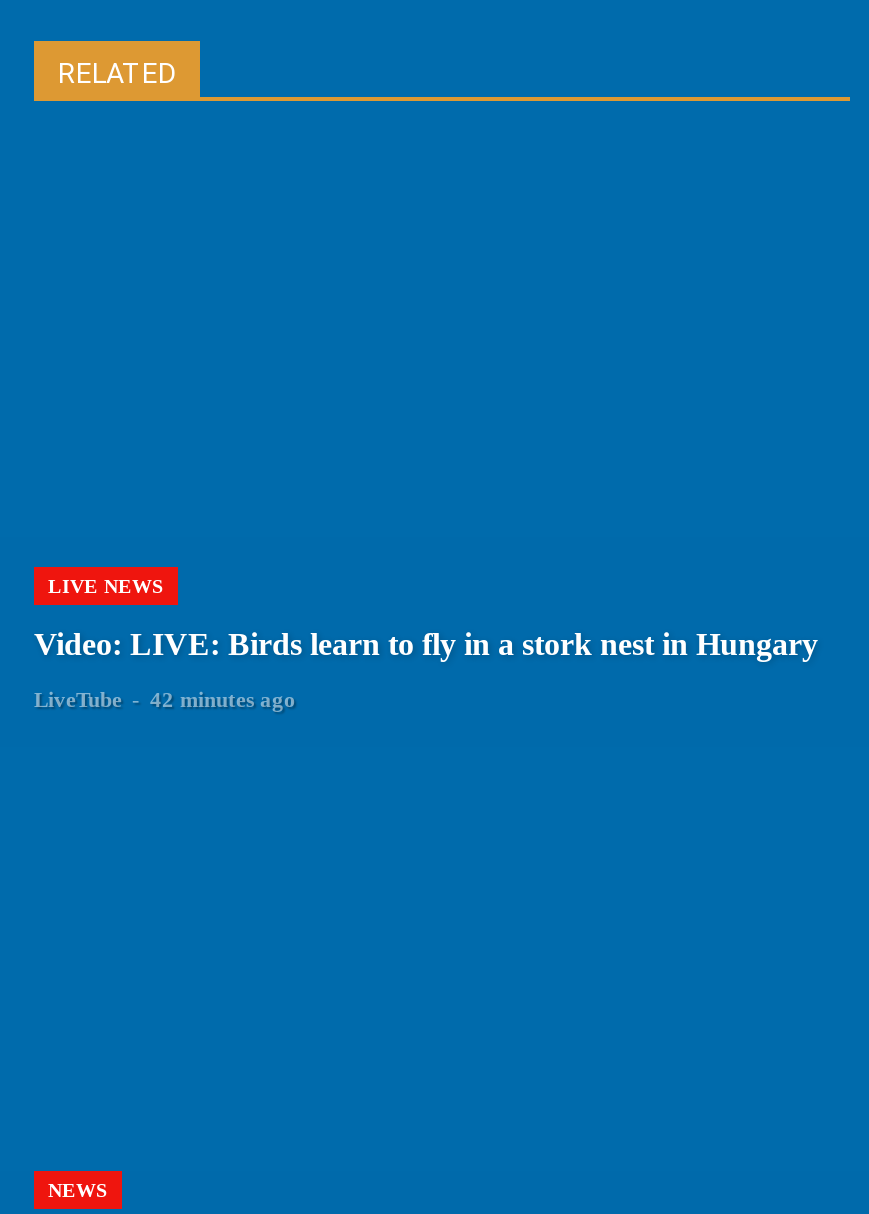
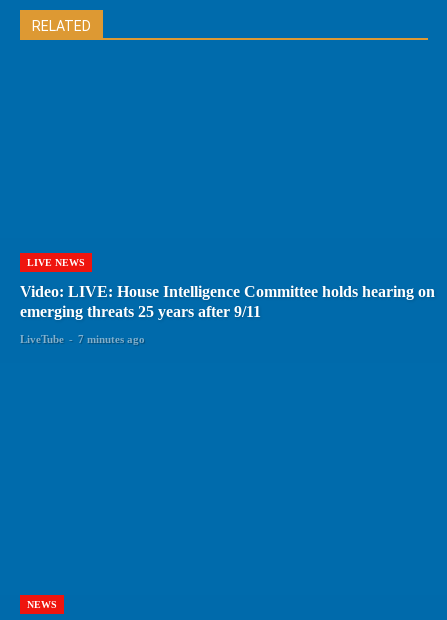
moved [48,575,164,597] -> [27,257,85,268]: LIVE NEWS
[34,627,818,661] Video: LIVE: Birds learn to fly in a stork nest in Hungary -> [20,283,435,320] Video: LIVE: House Intelligence Committee holds hearing on | emerging threats 25 years after 9/11
[34,687,296,711] LiveTube - 42 minutes ago -> [20,333,145,345] LiveTube - 7 minutes ago

